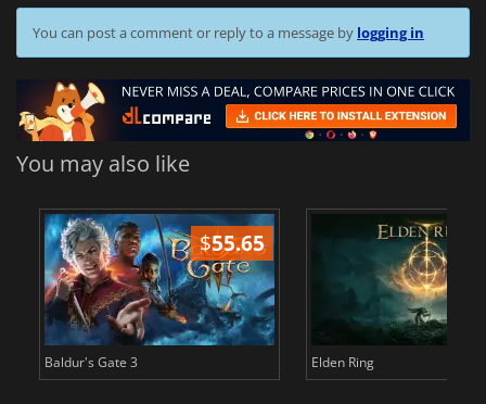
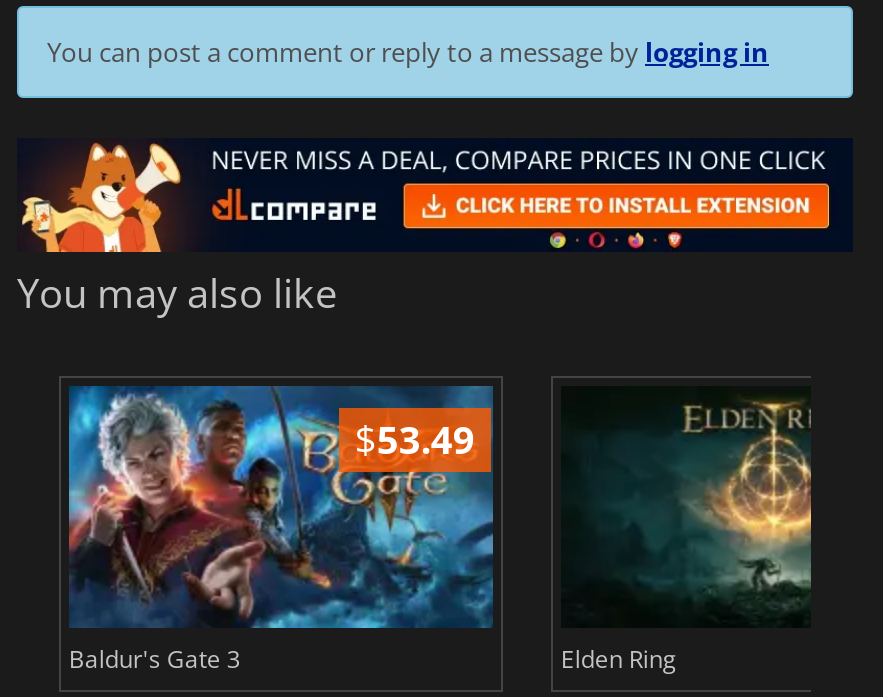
[199,228,265,258] $55.65 -> [355,412,475,466] $53.49

